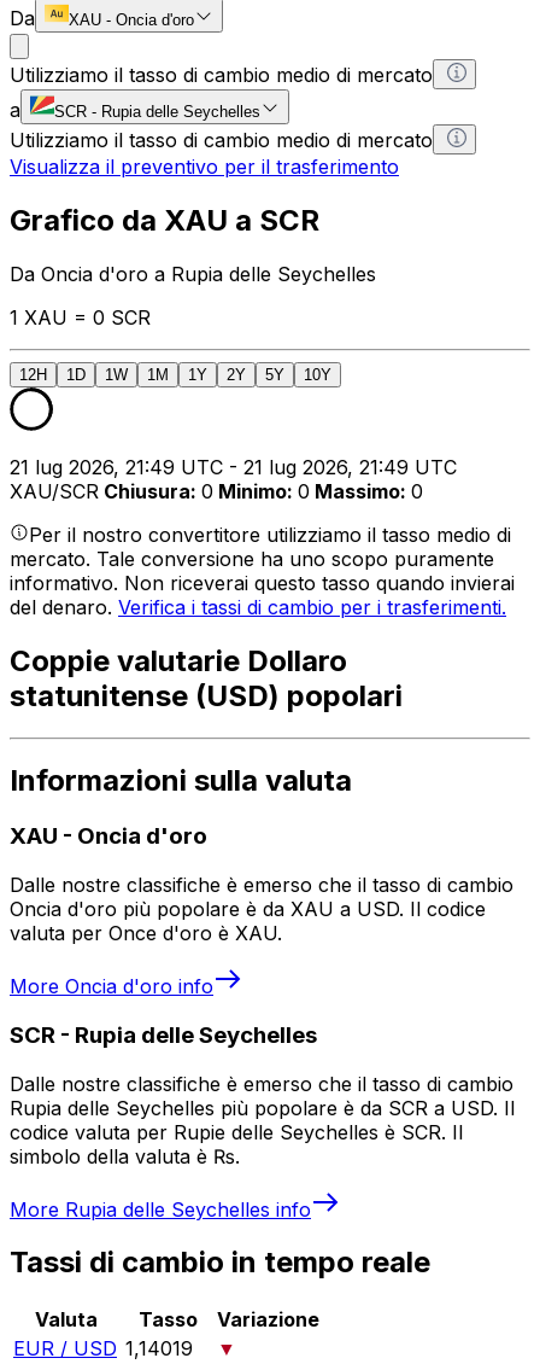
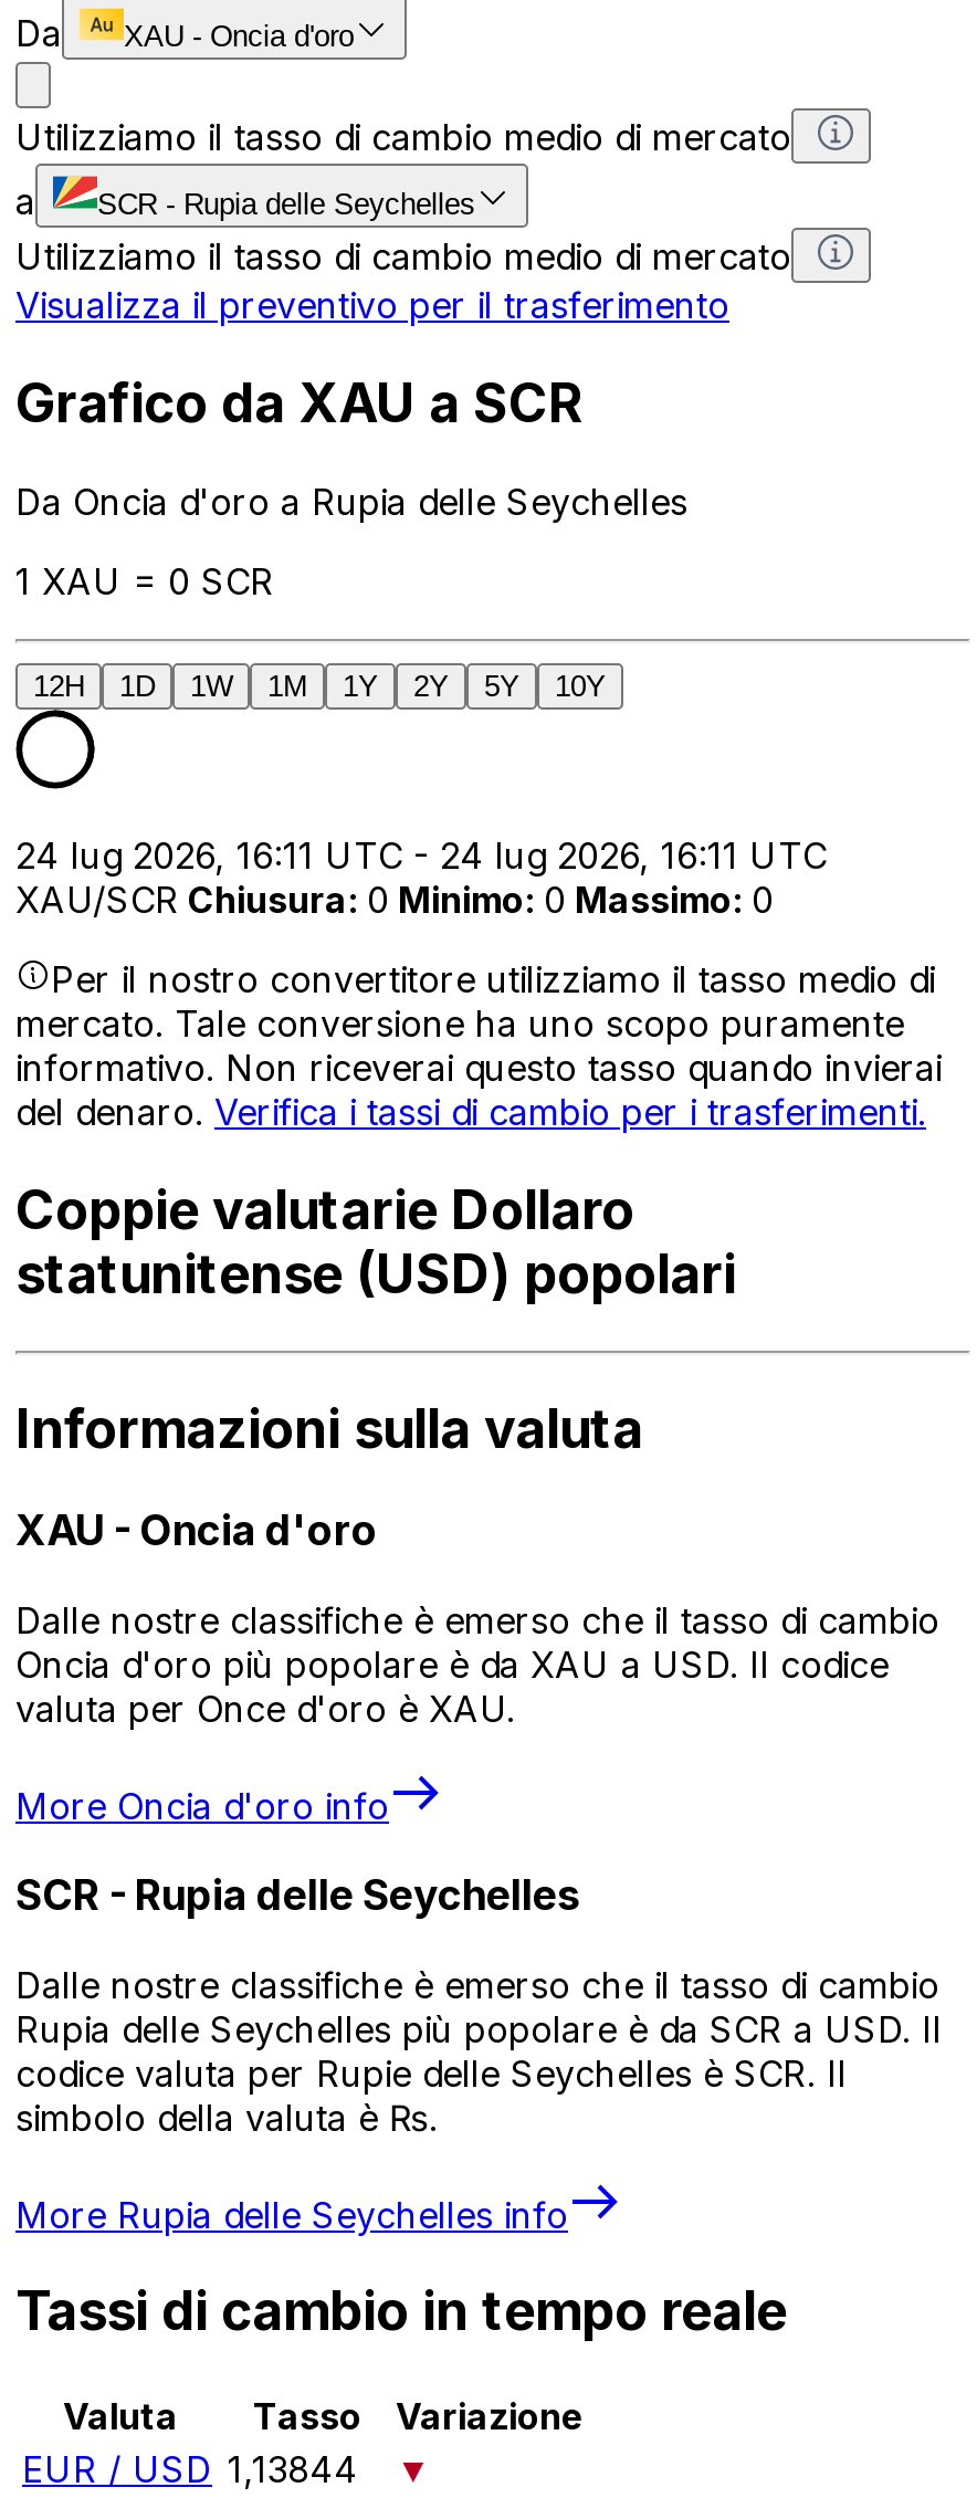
[10,455,457,479] 21 lug 2026, 21:49 UTC - 21 lug 2026, 21:49 UTC -> [15,833,827,877] 24 lug 2026, 16:11 UTC - 24 lug 2026, 16:11 UTC
[13,1337,193,1361] EUR / USD 1,14019 -> [22,2448,358,2492] EUR / USD 1,13844

